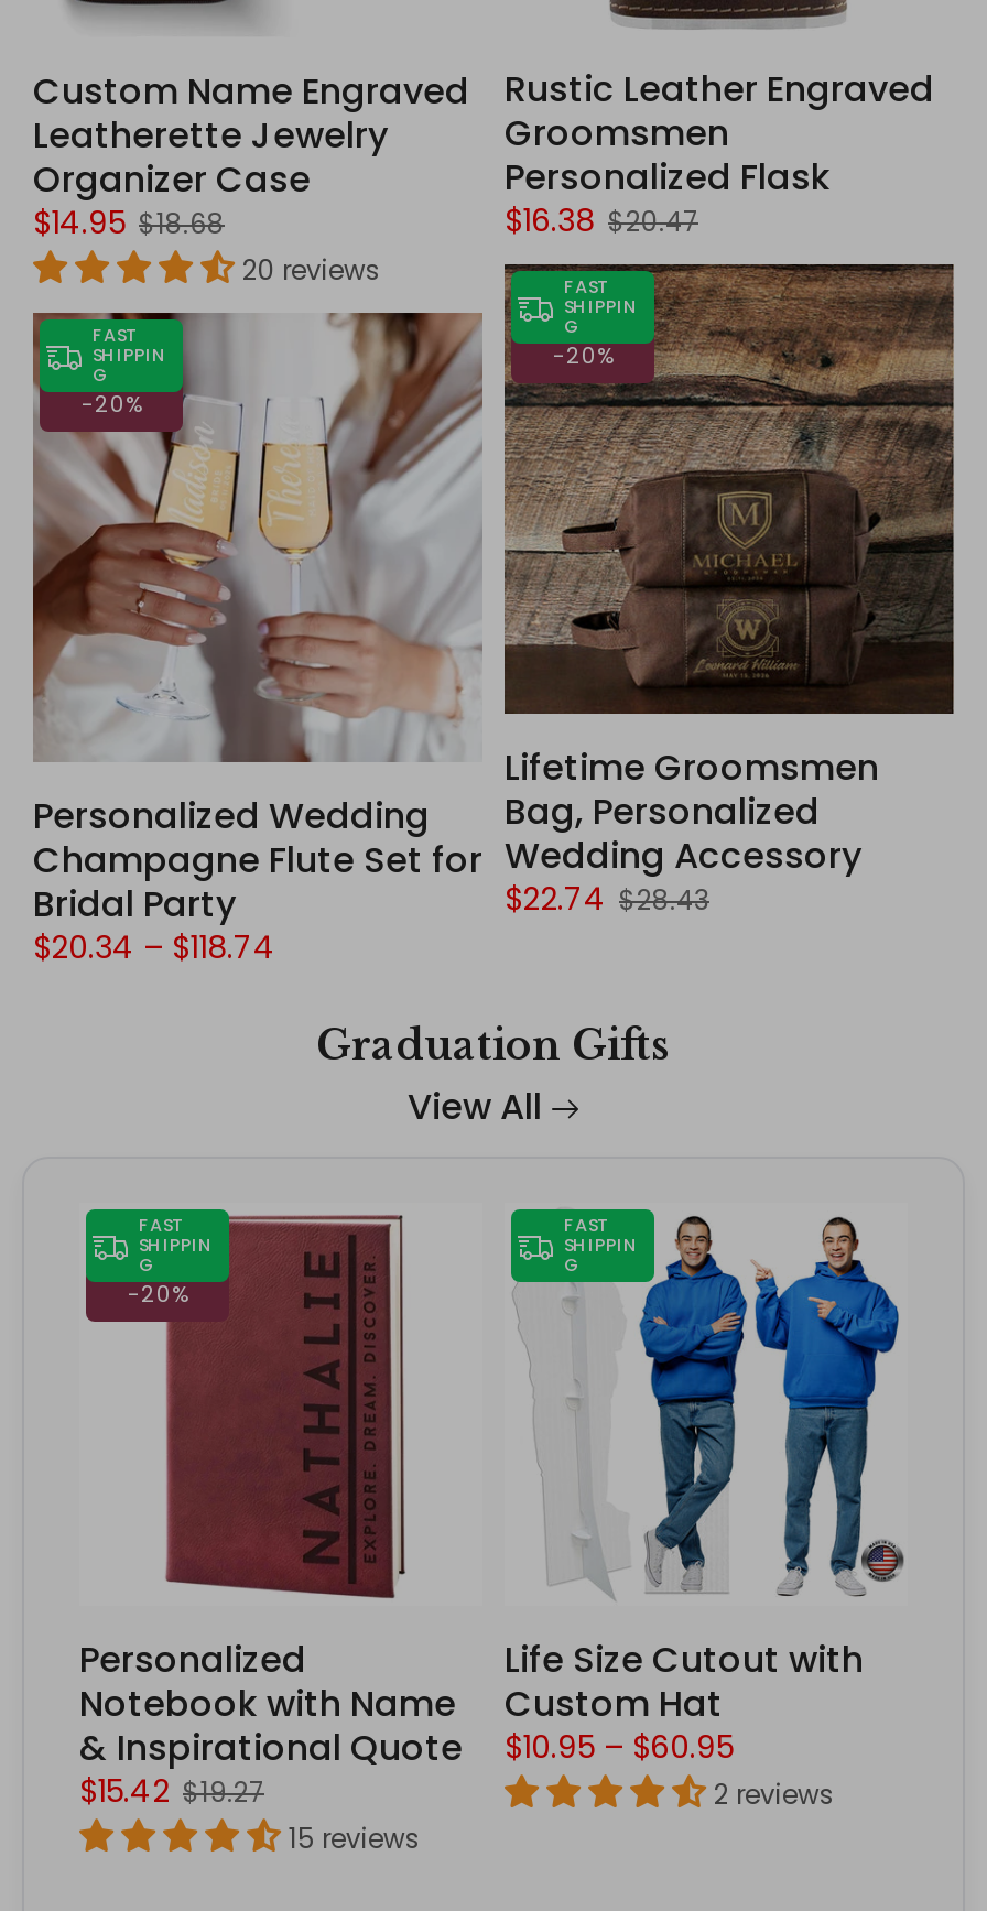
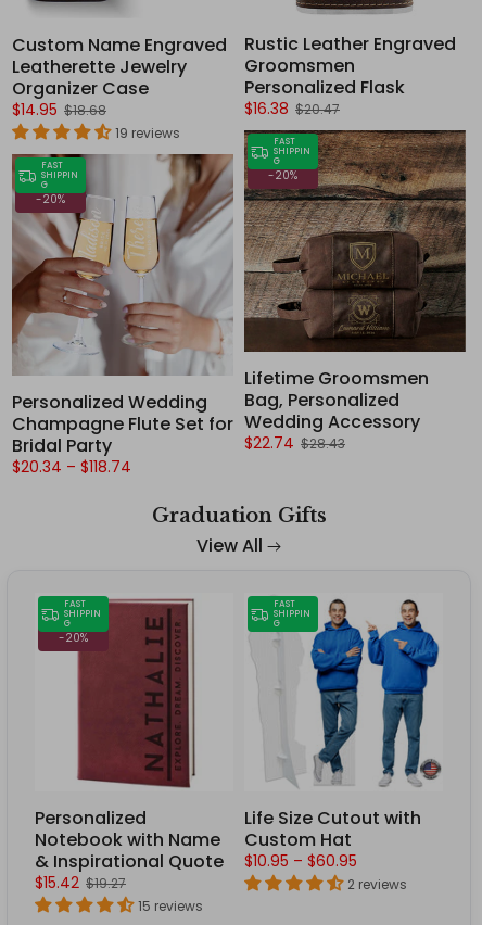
[242,251,381,289] 20 reviews -> [115,124,180,142] 19 reviews

